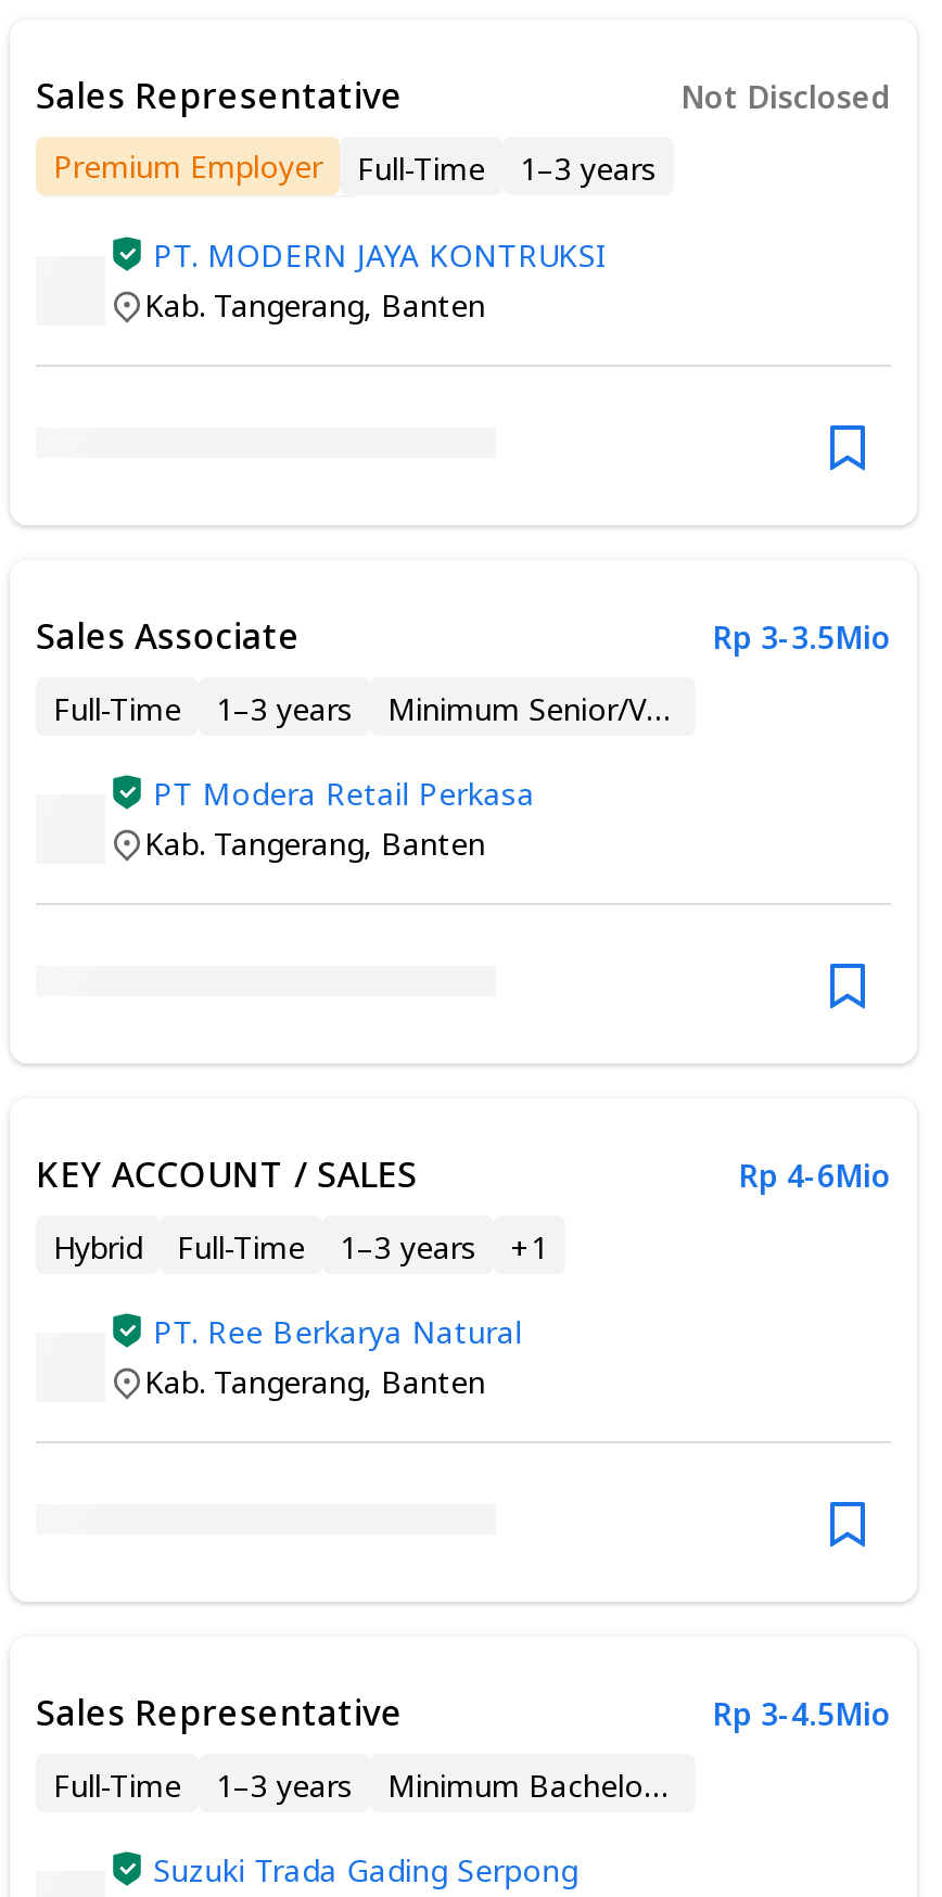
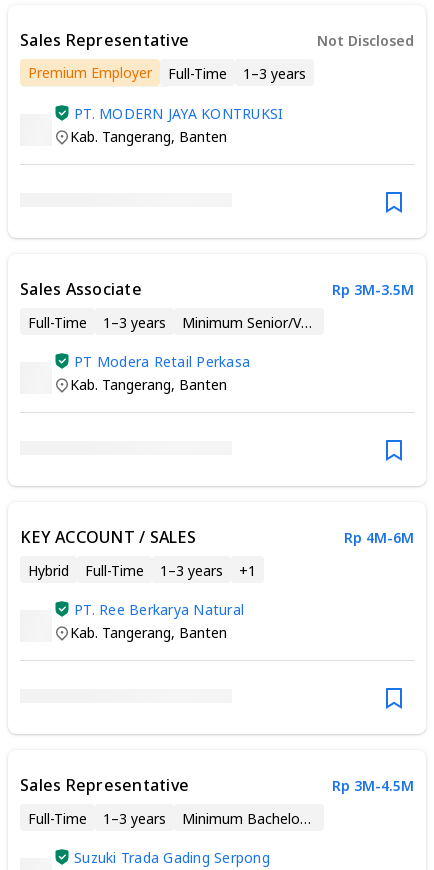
[713,616,891,657] Rp 3-3.5Mio -> [332,280,414,299] Rp 3M-3.5M
[739,1154,891,1195] Rp 4-6Mio -> [344,528,414,547] Rp 4M-6M
[713,1692,891,1734] Rp 3-4.5Mio -> [332,776,414,795] Rp 3M-4.5M

